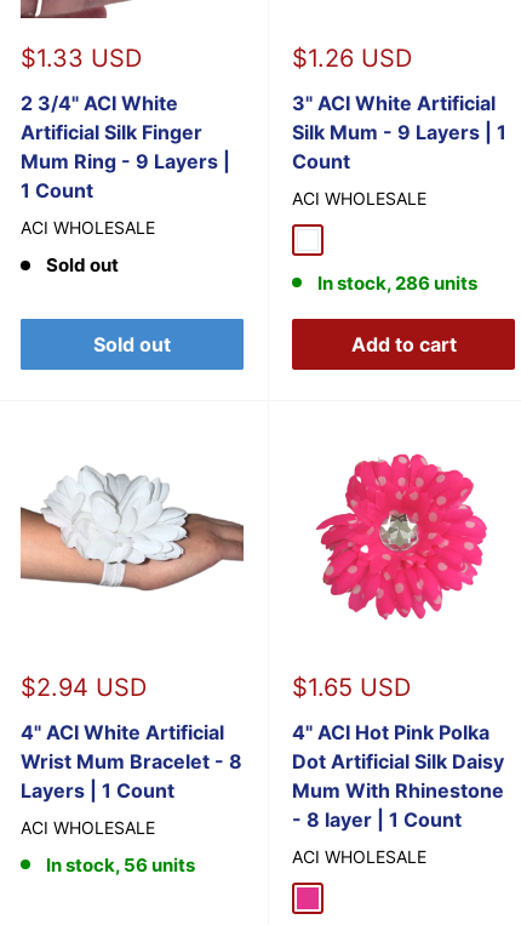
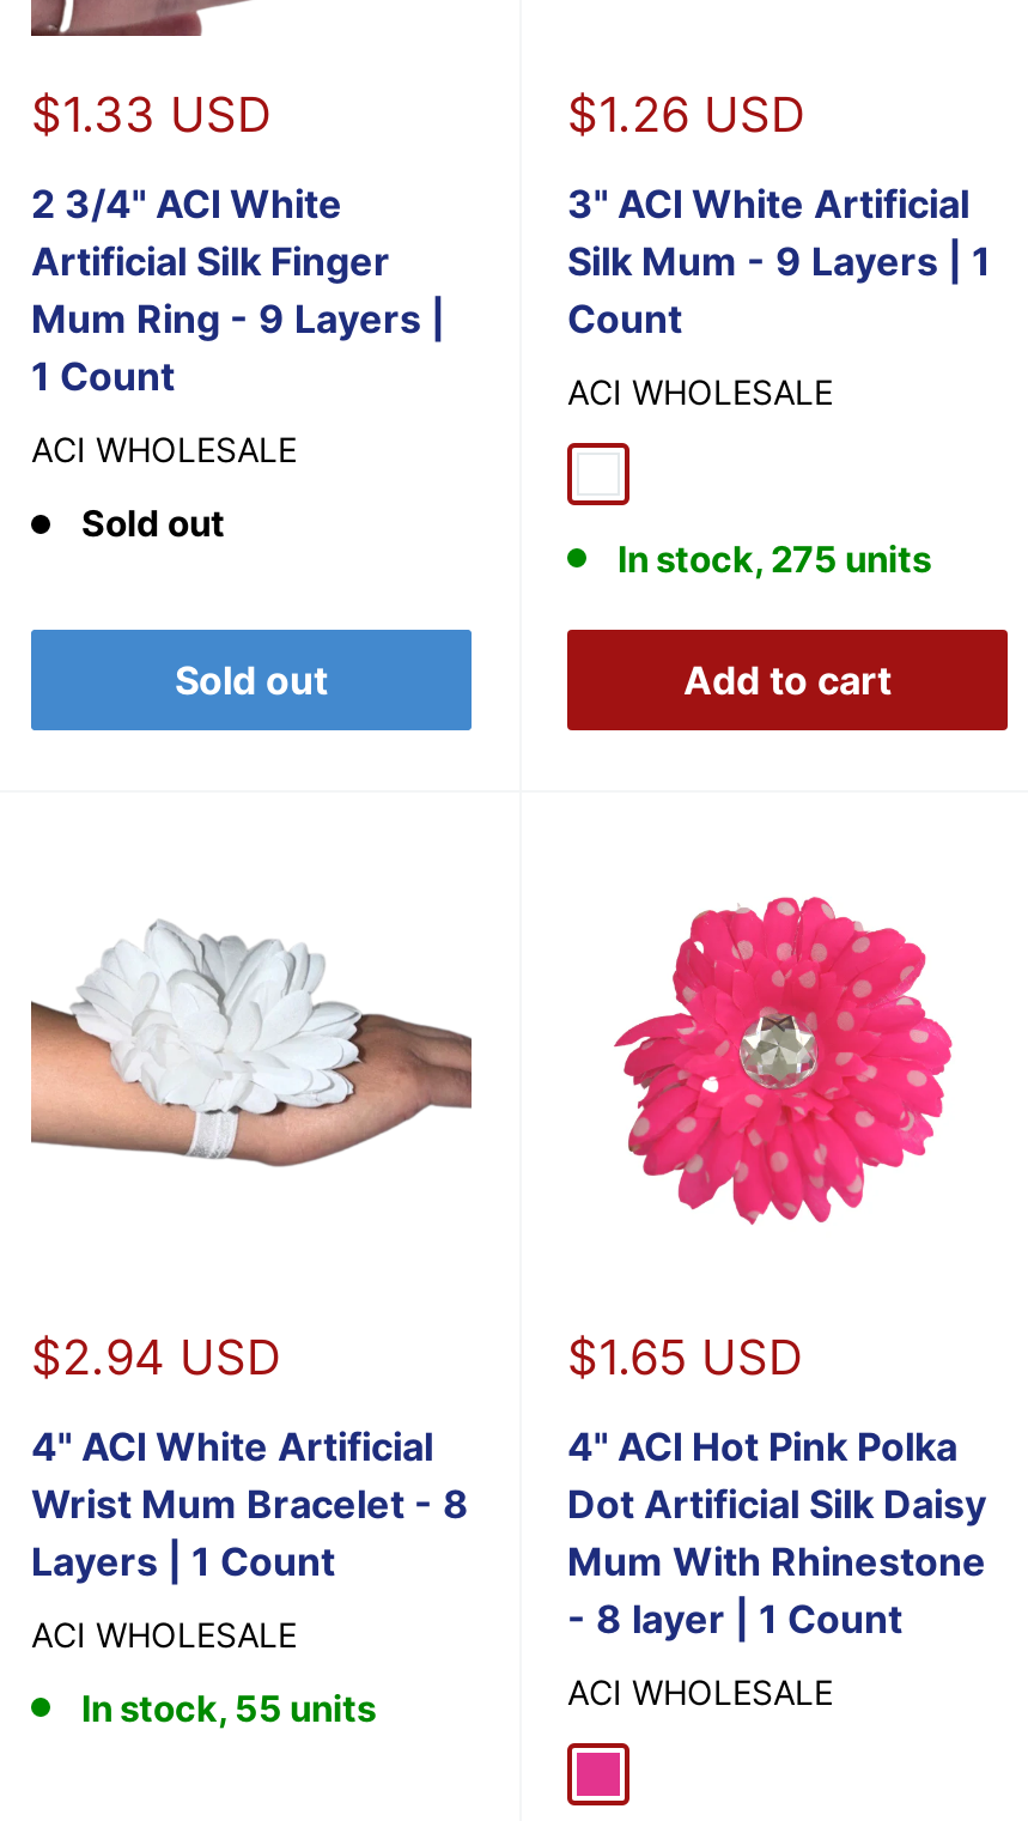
[317,271,477,294] In stock, 286 units -> [618,536,931,582] In stock, 275 units
[46,853,195,876] In stock, 56 units -> [81,1685,376,1731] In stock, 55 units

